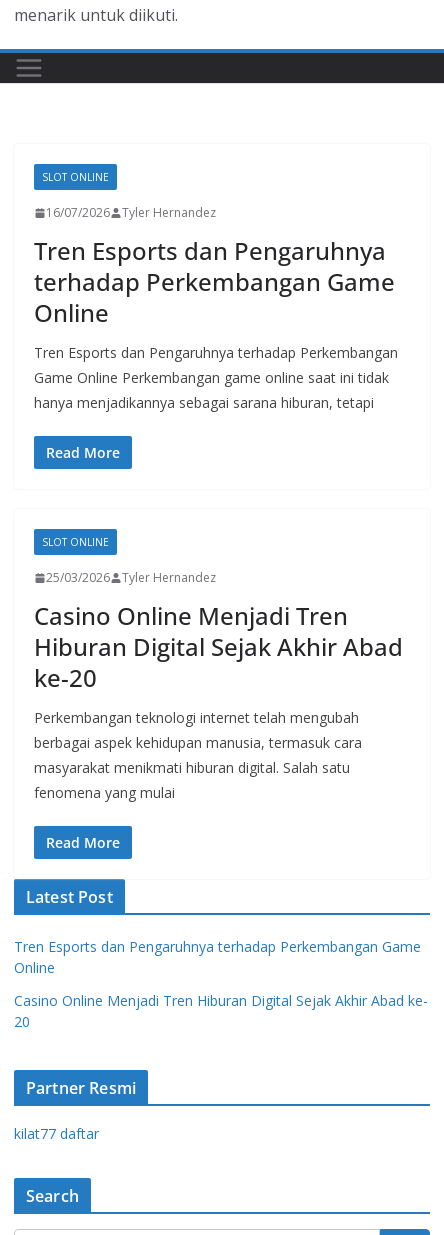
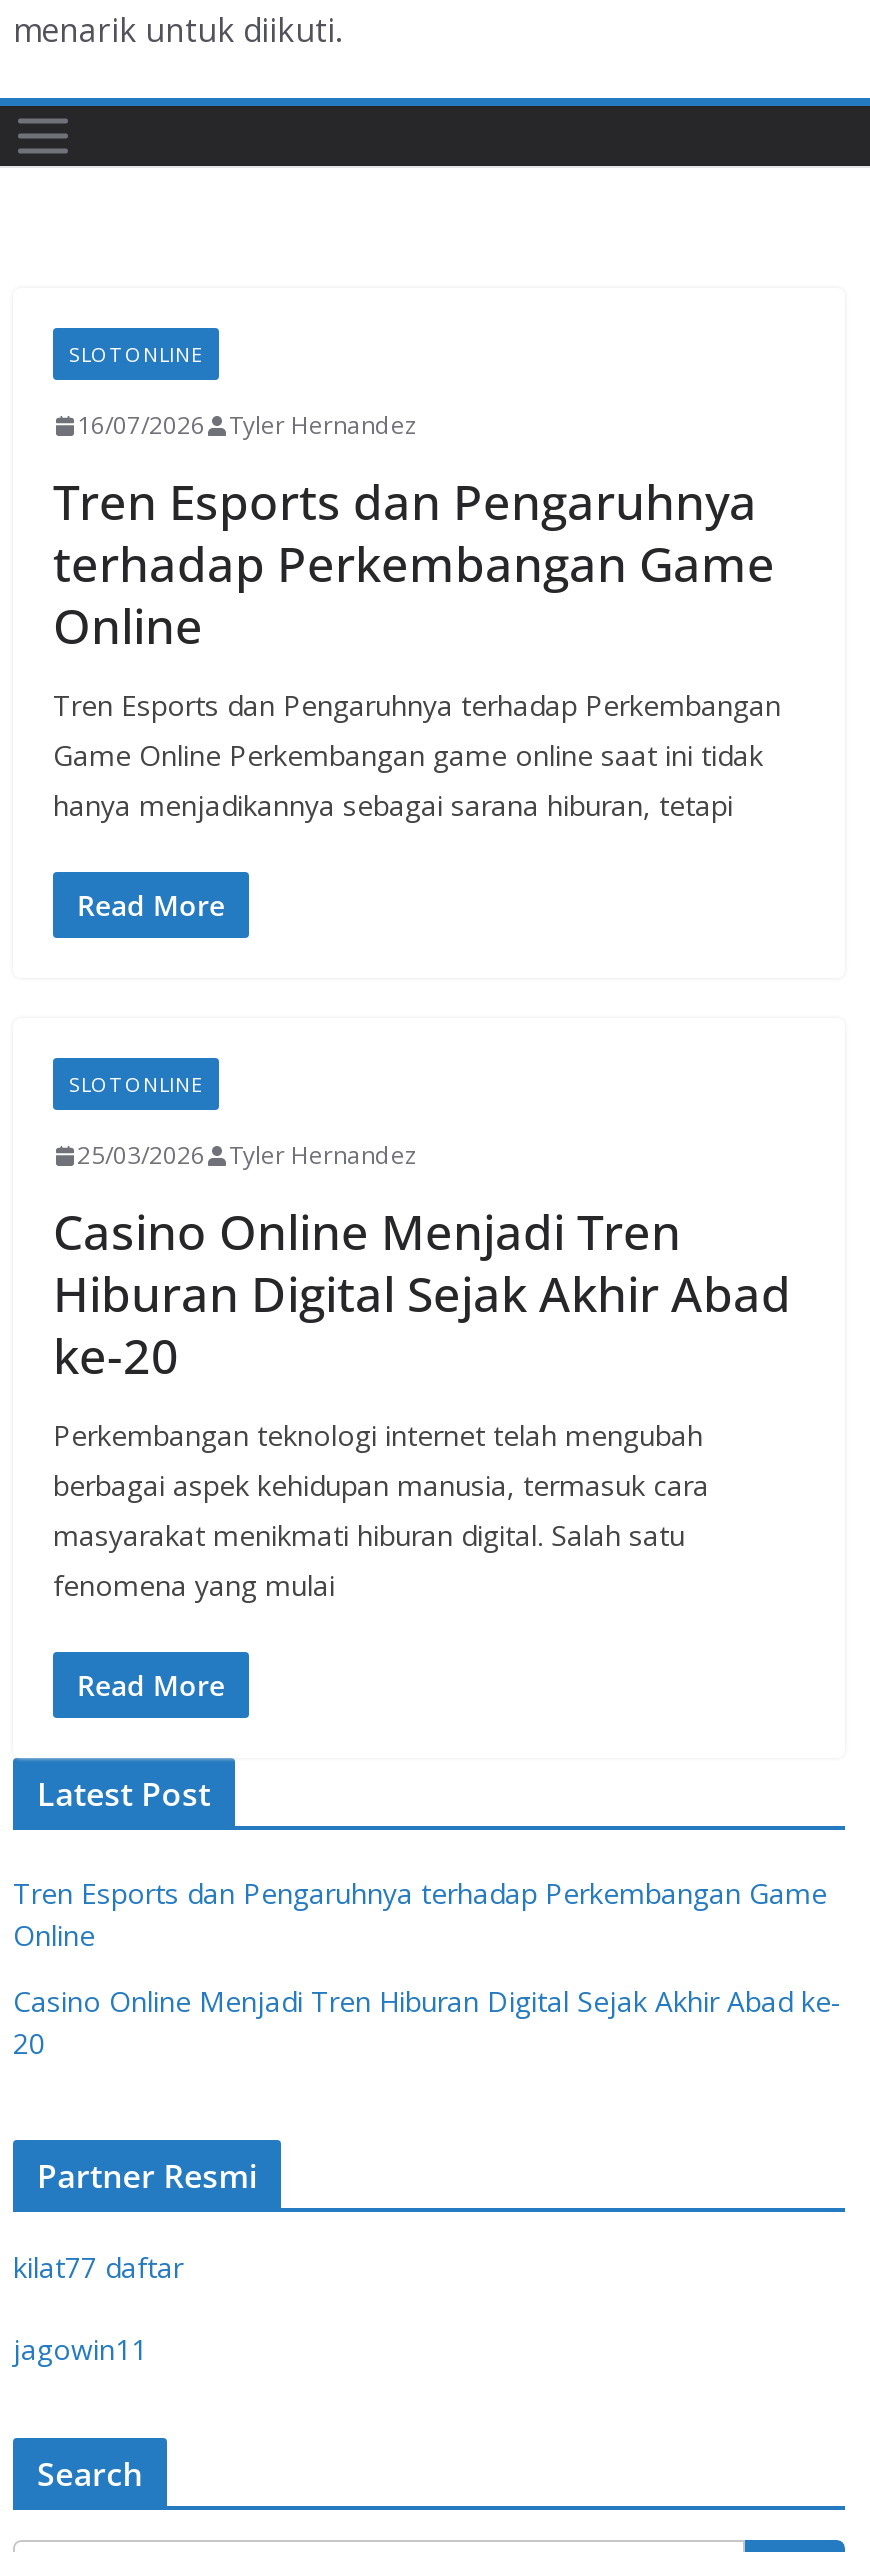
none -> [13,2330,147,2368] jagowin11

